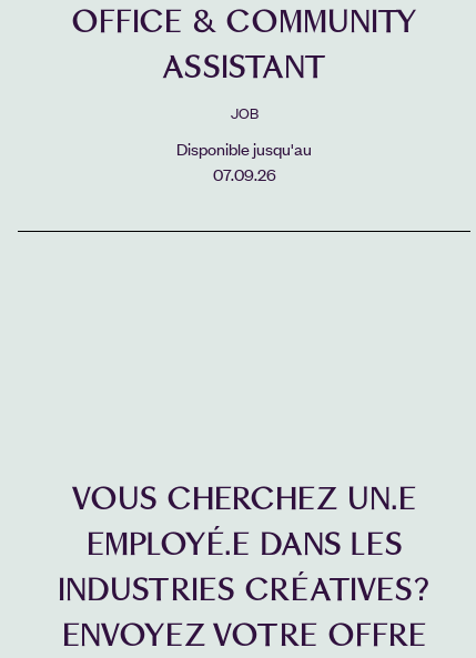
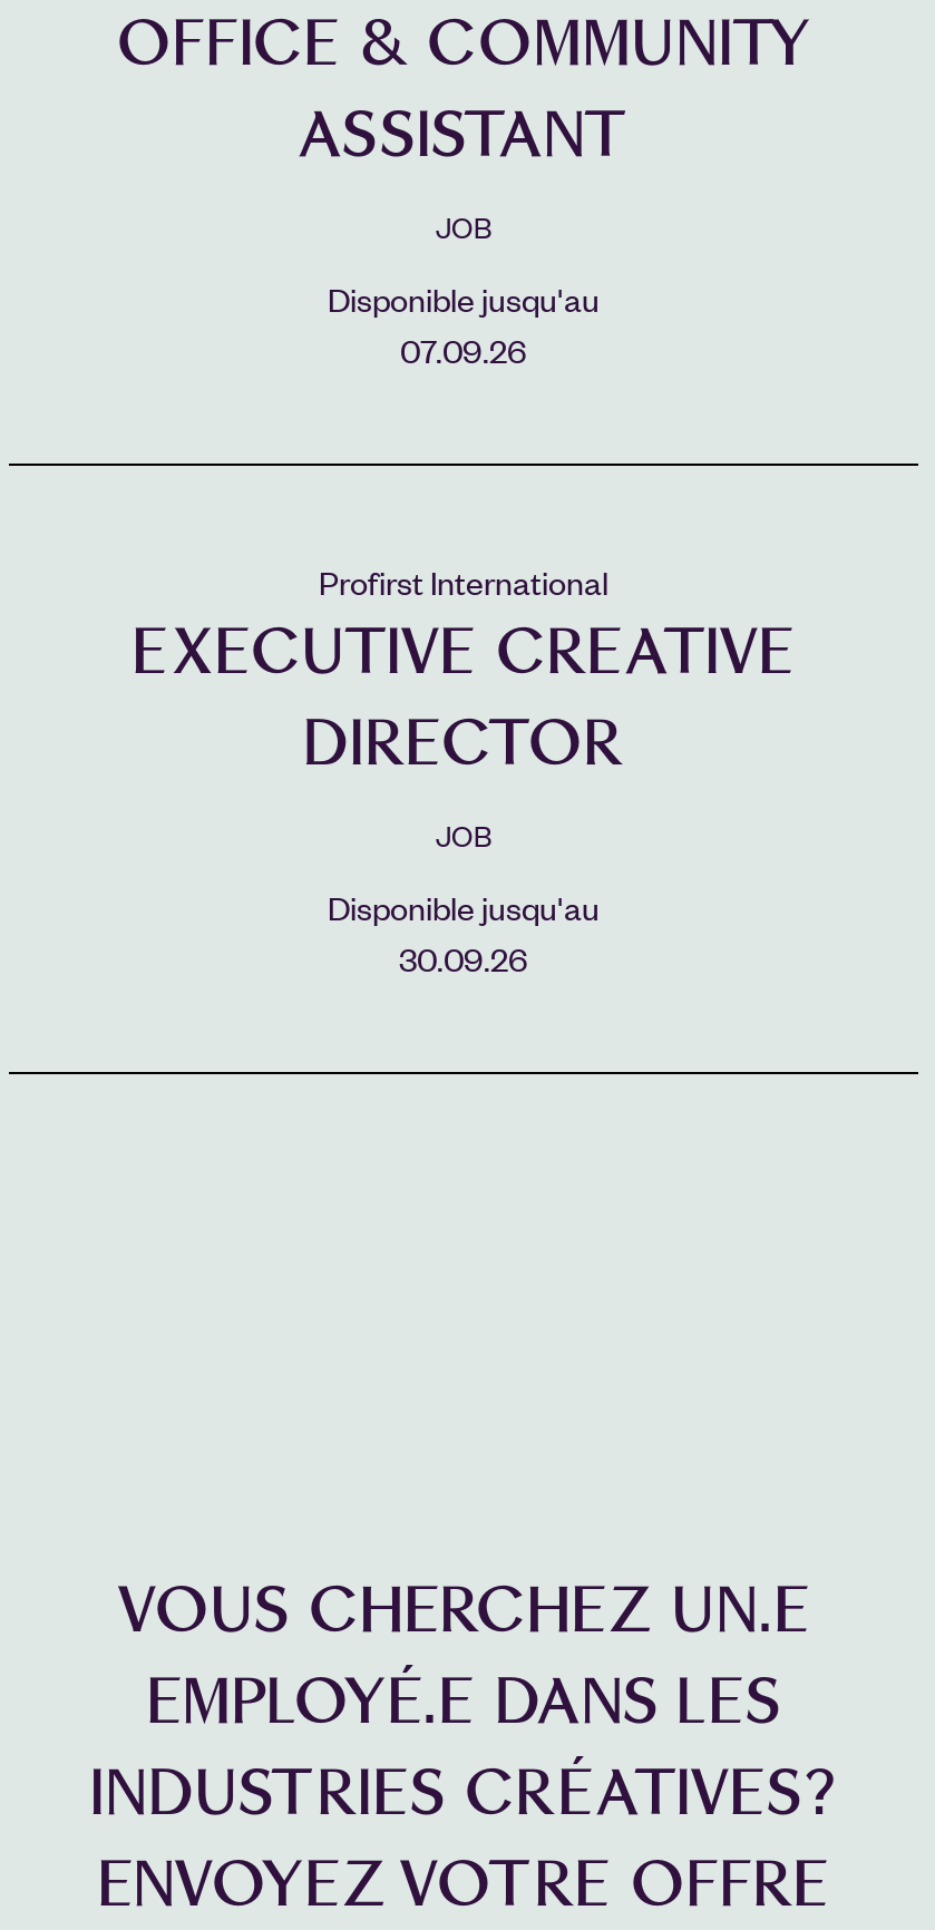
none -> [132,557,796,981] Profirst International | EXECUTIVE CREATIVE | DIRECTOR | JOB | Disponible jusqu'au | 30.09.26

